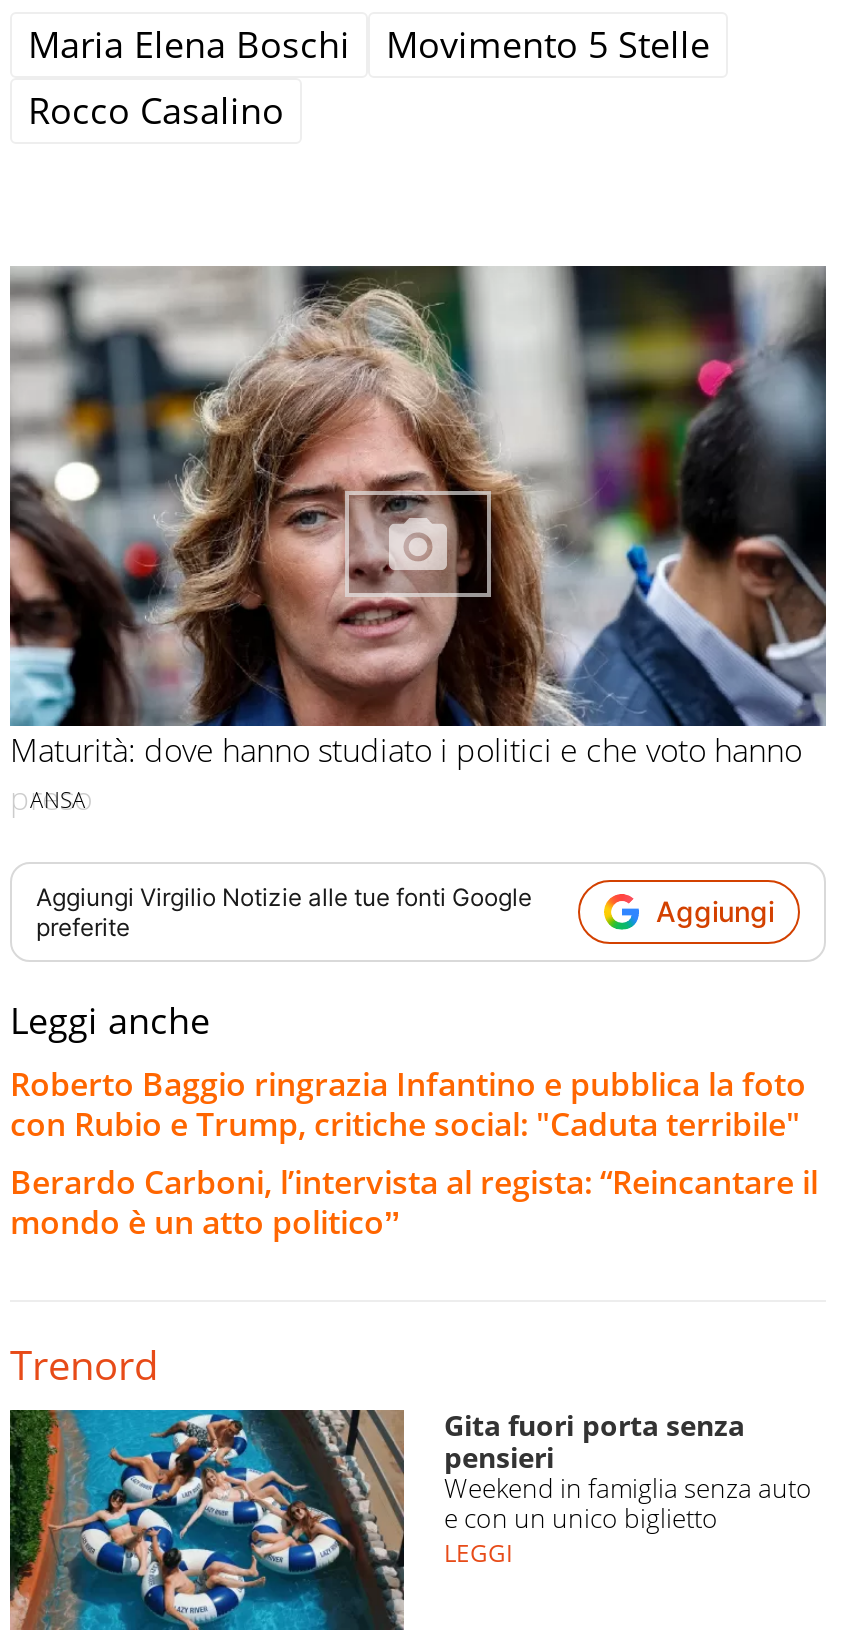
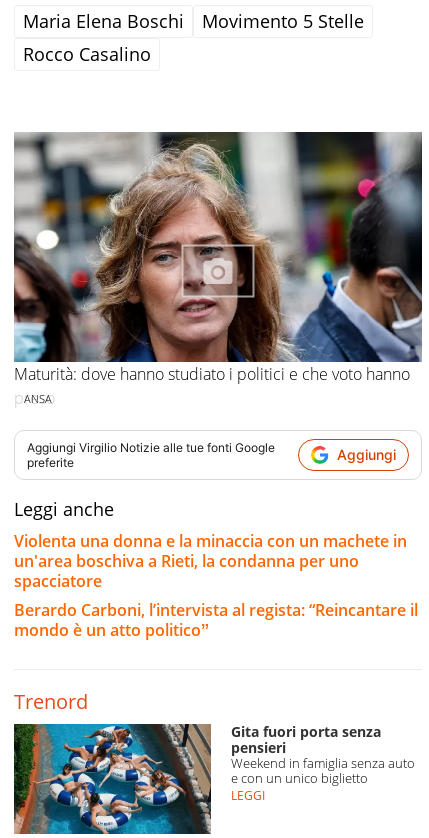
[10,1061,806,1145] Roberto Baggio ringrazia Infantino e pubblica la foto | con Rubio e Trump, critiche social: "Caduta terribile" -> [14,529,407,591] Violenta una donna e la minaccia con un machete in | un'area boschiva a Rieti, la condanna per uno | spacciatore

